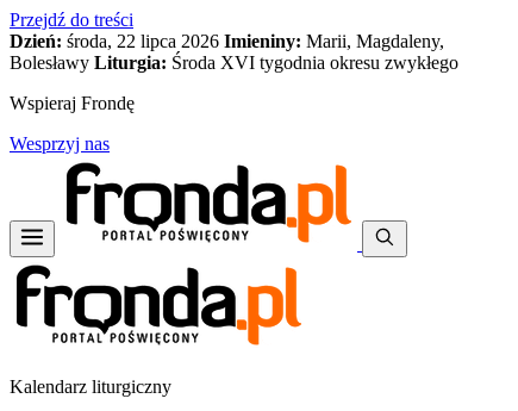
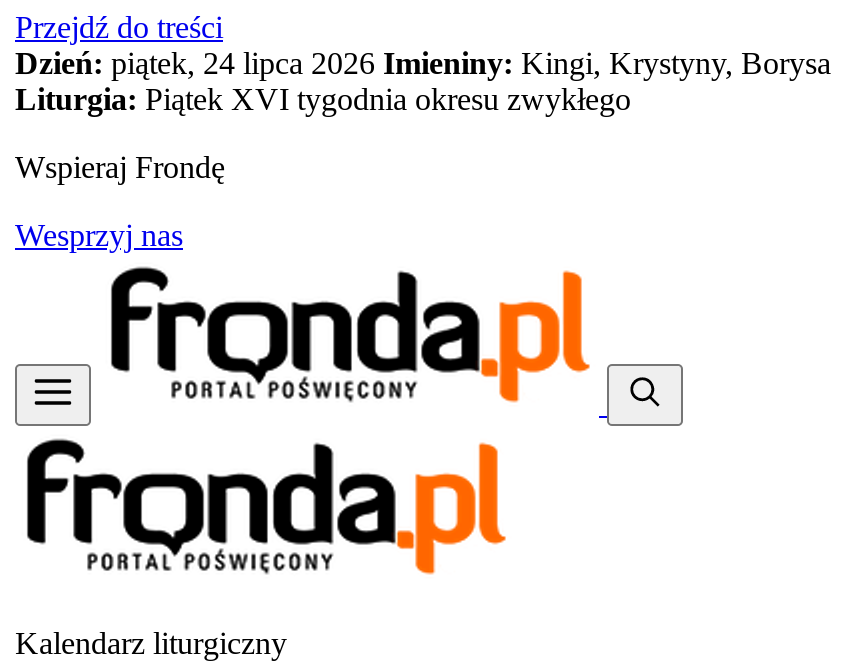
[10,31,458,73] Dzień: środa, 22 lipca 2026 Imieniny: Marii, Magdaleny, | Bolesławy Liturgia: Środa XVI tygodnia okresu zwykłego -> [15,46,831,116] Dzień: piątek, 24 lipca 2026 Imieniny: Kingi, Krystyny, Borysa | Liturgia: Piątek XVI tygodnia okresu zwykłego

